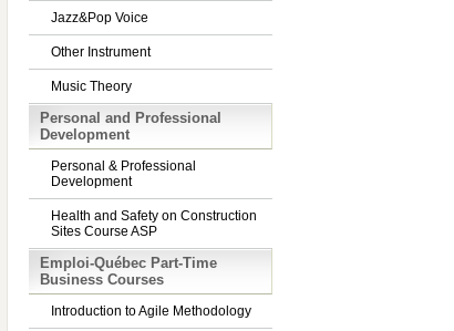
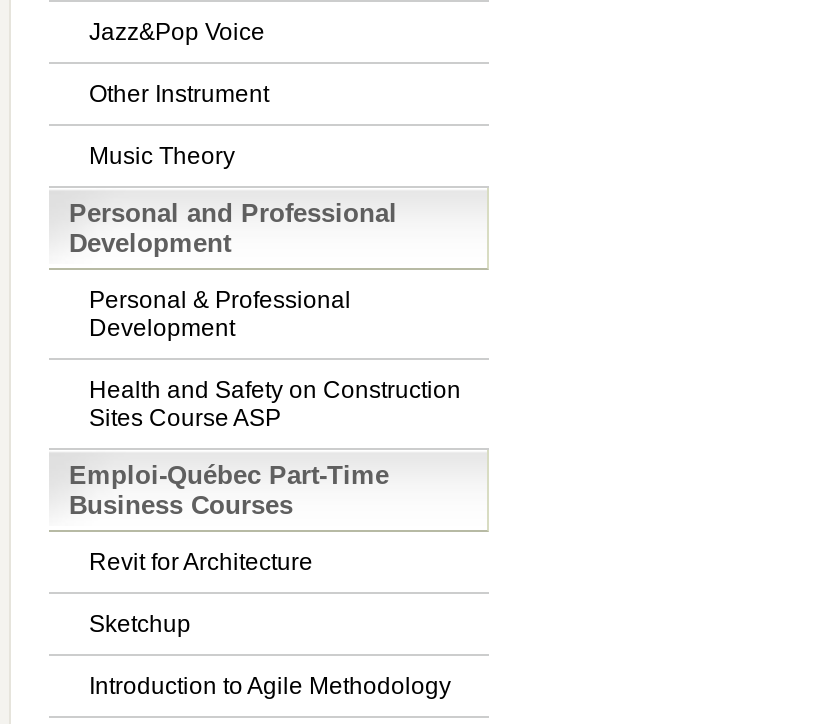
none -> [89,548,313,638] Revit for Architecture | Sketchup

